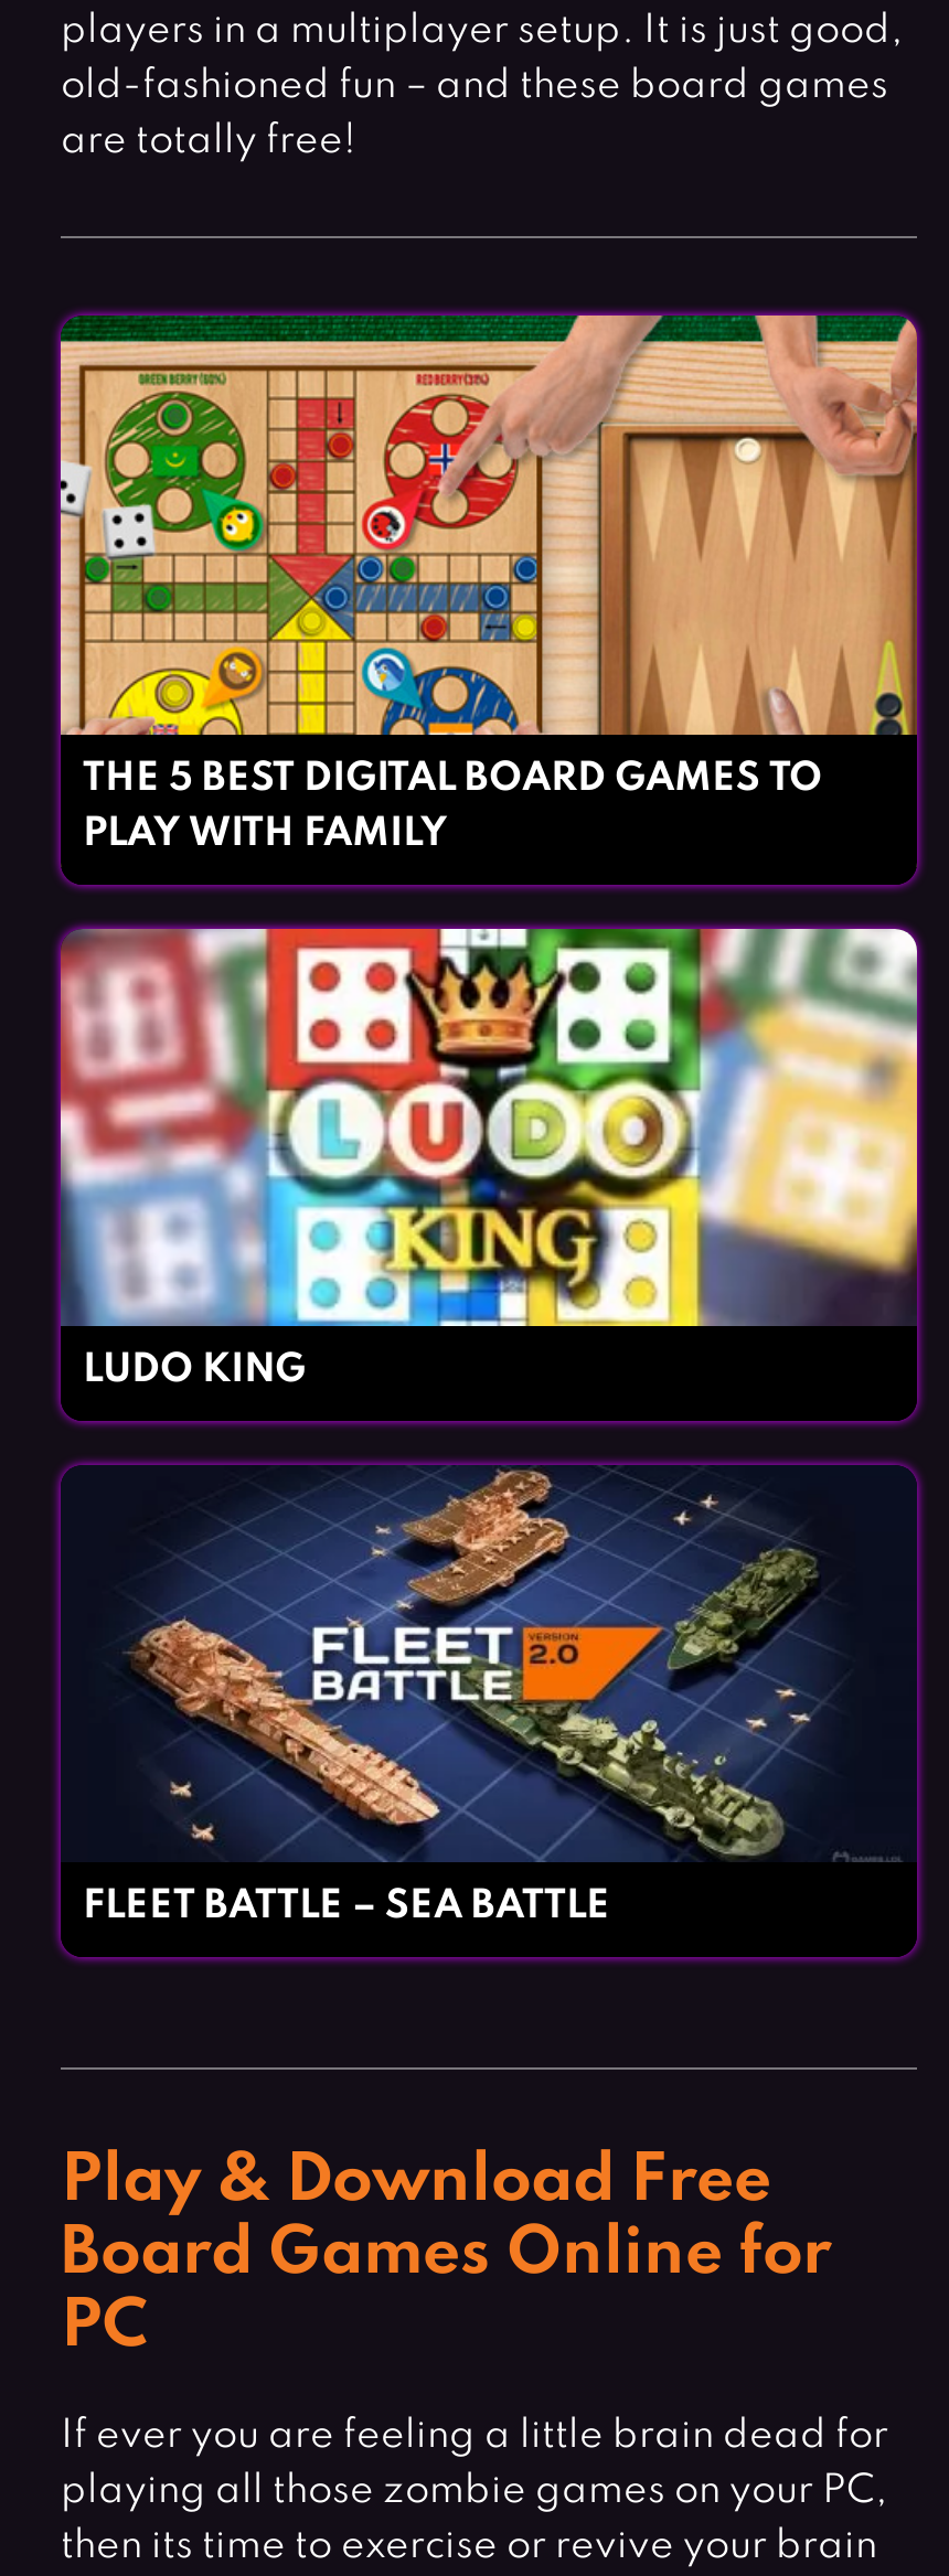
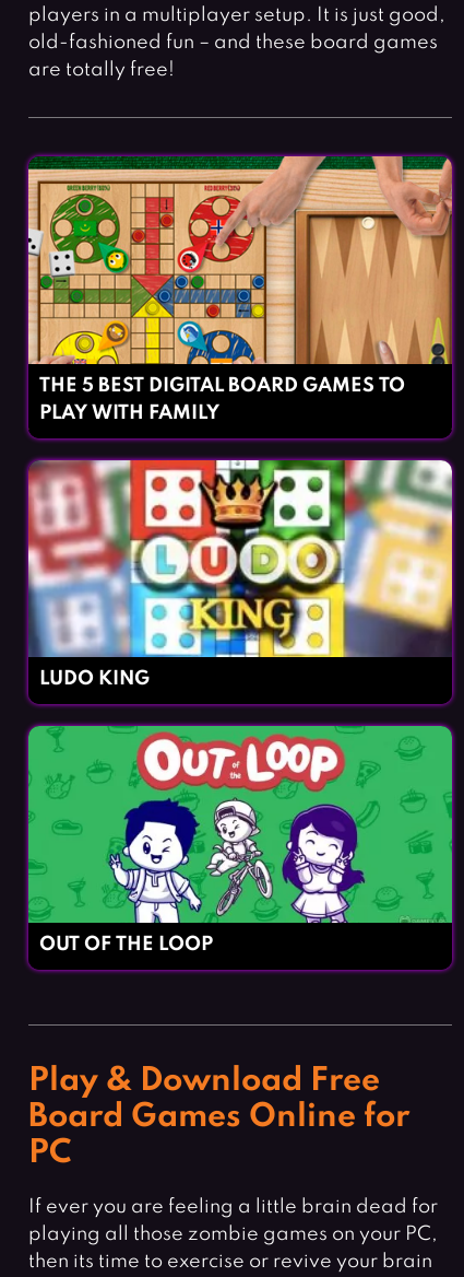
[61,1465,917,1926] [image] | FLEET BATTLE – SEA BATTLE -> [27,725,453,954] [image] | OUT OF THE LOOP

